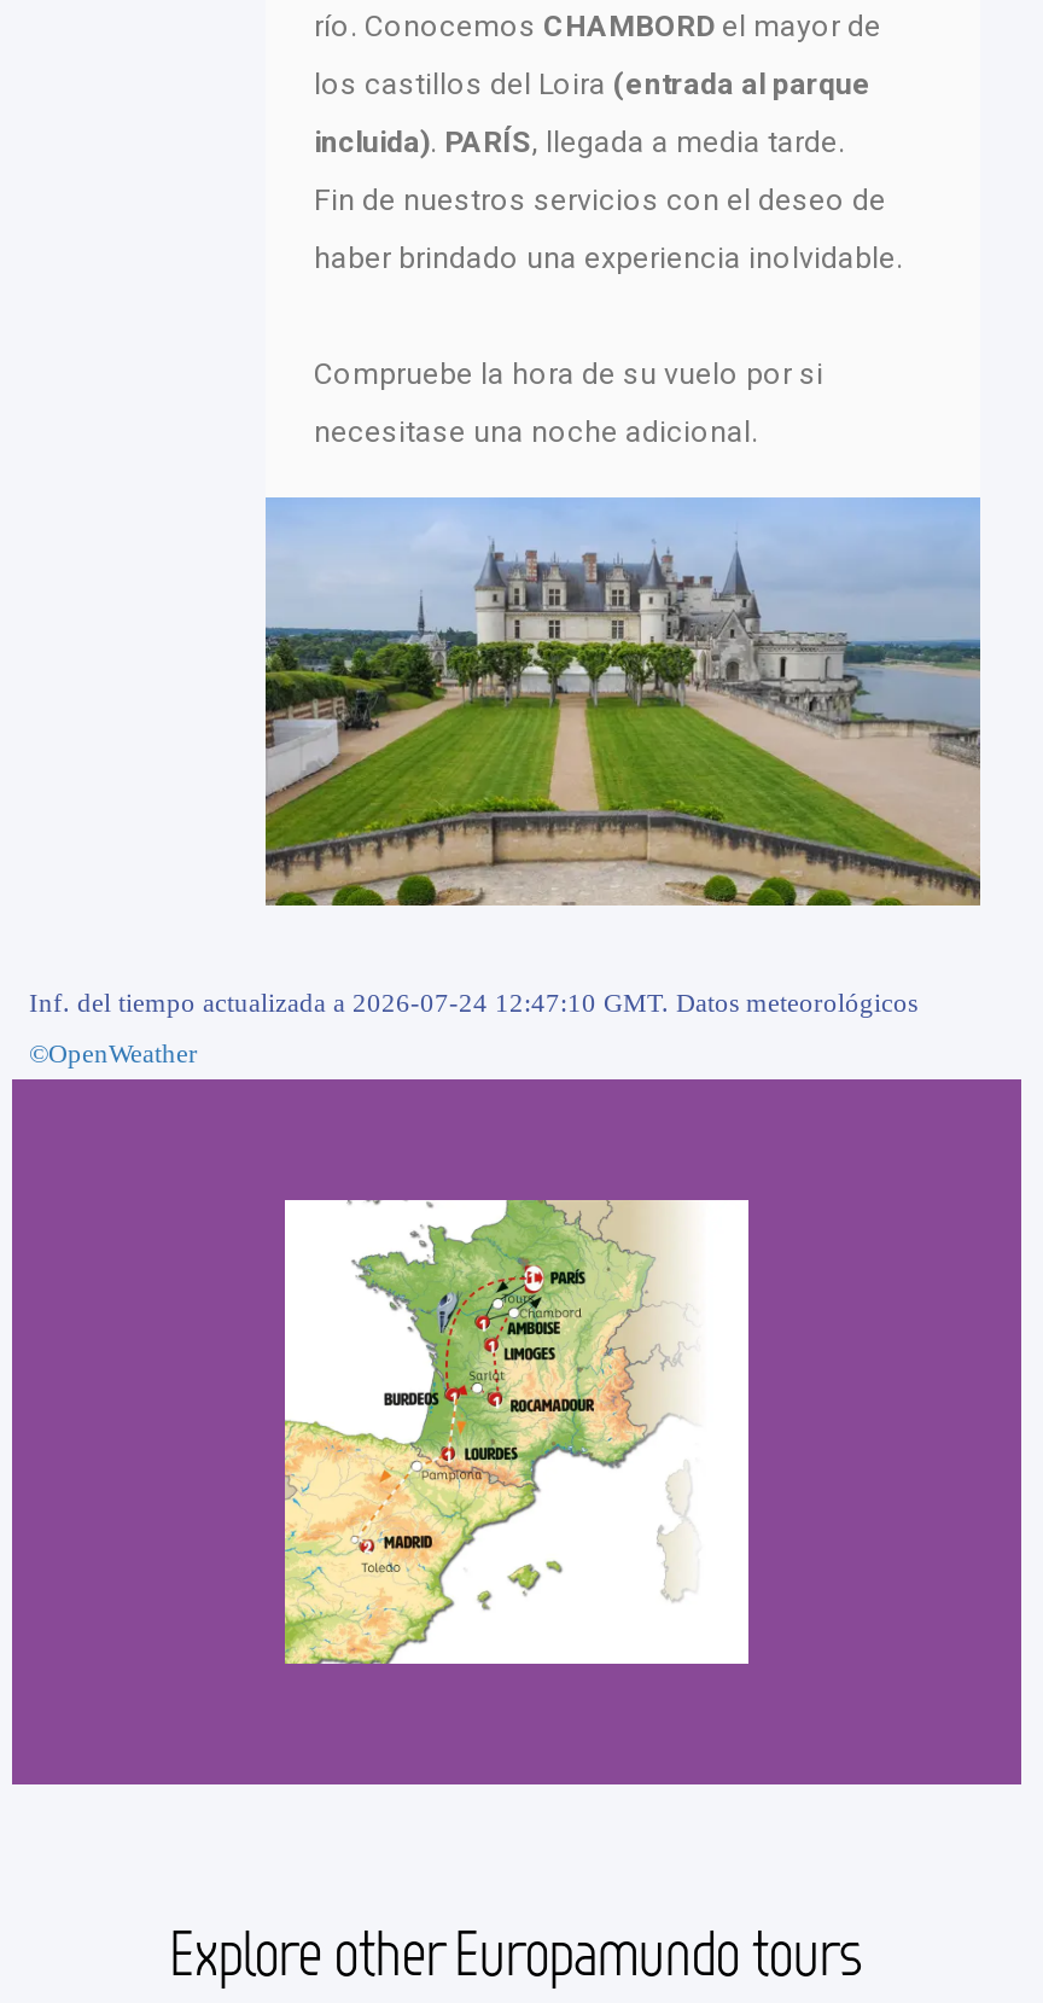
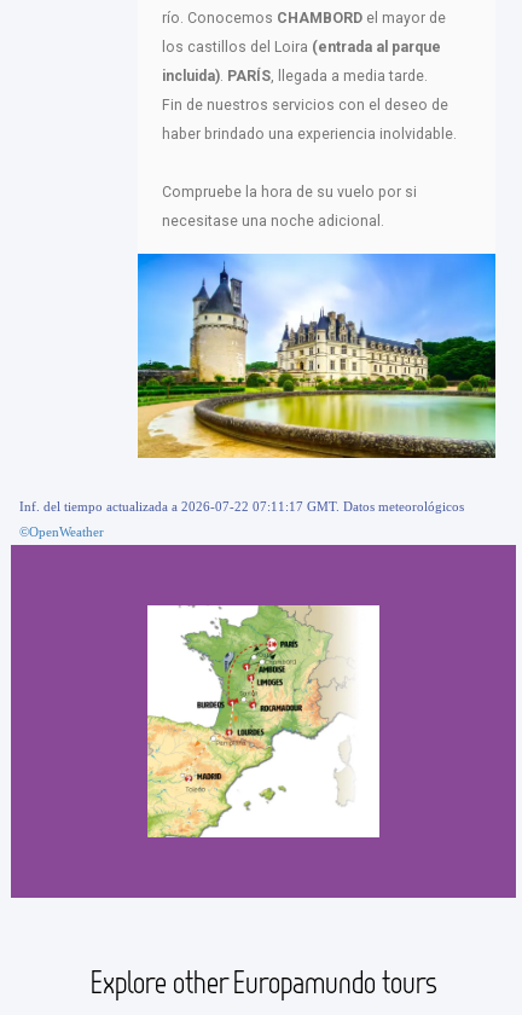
[29,500,983,1015] [image] | Inf. del tiempo actualizada a 2026-07-24 12:47:10 GMT. Datos meteorológicos -> [19,254,497,513] [image] | Inf. del tiempo actualizada a 2026-07-22 07:11:17 GMT. Datos meteorológicos

